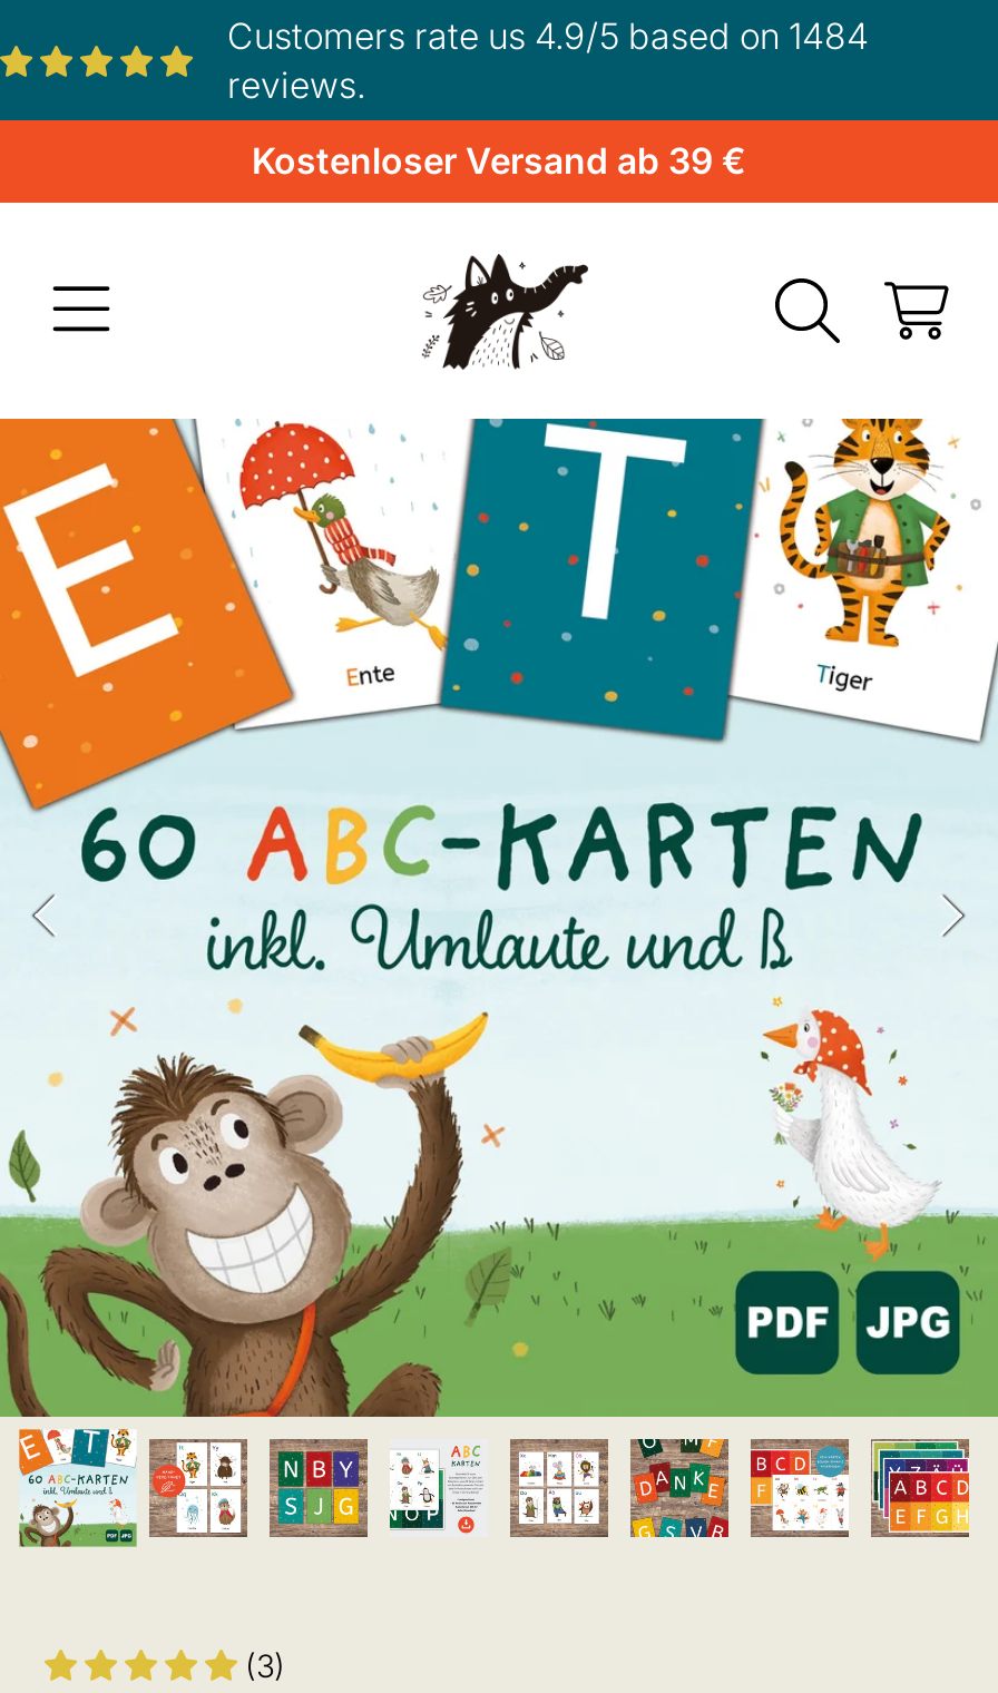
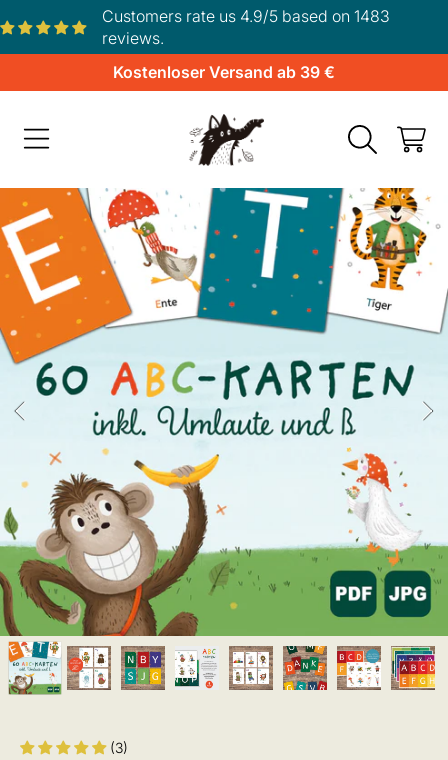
[227,13,869,58] Customers rate us 4.9/5 based on 1484 -> [102,6,390,26] Customers rate us 4.9/5 based on 1483

